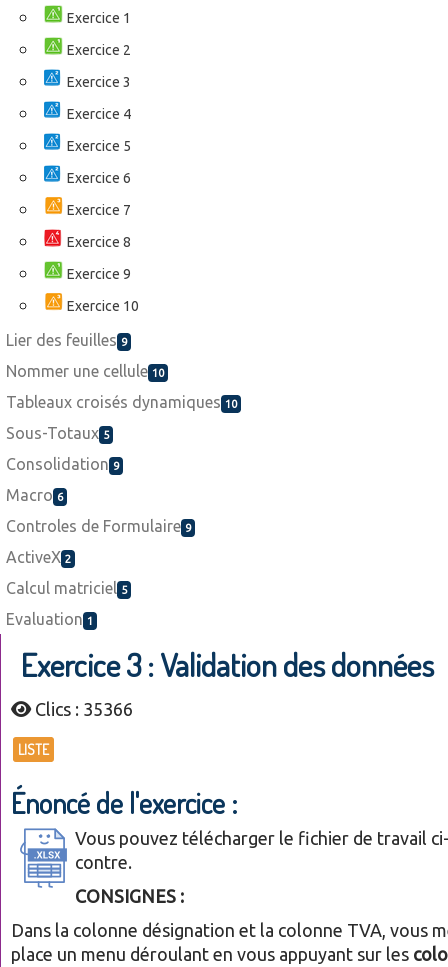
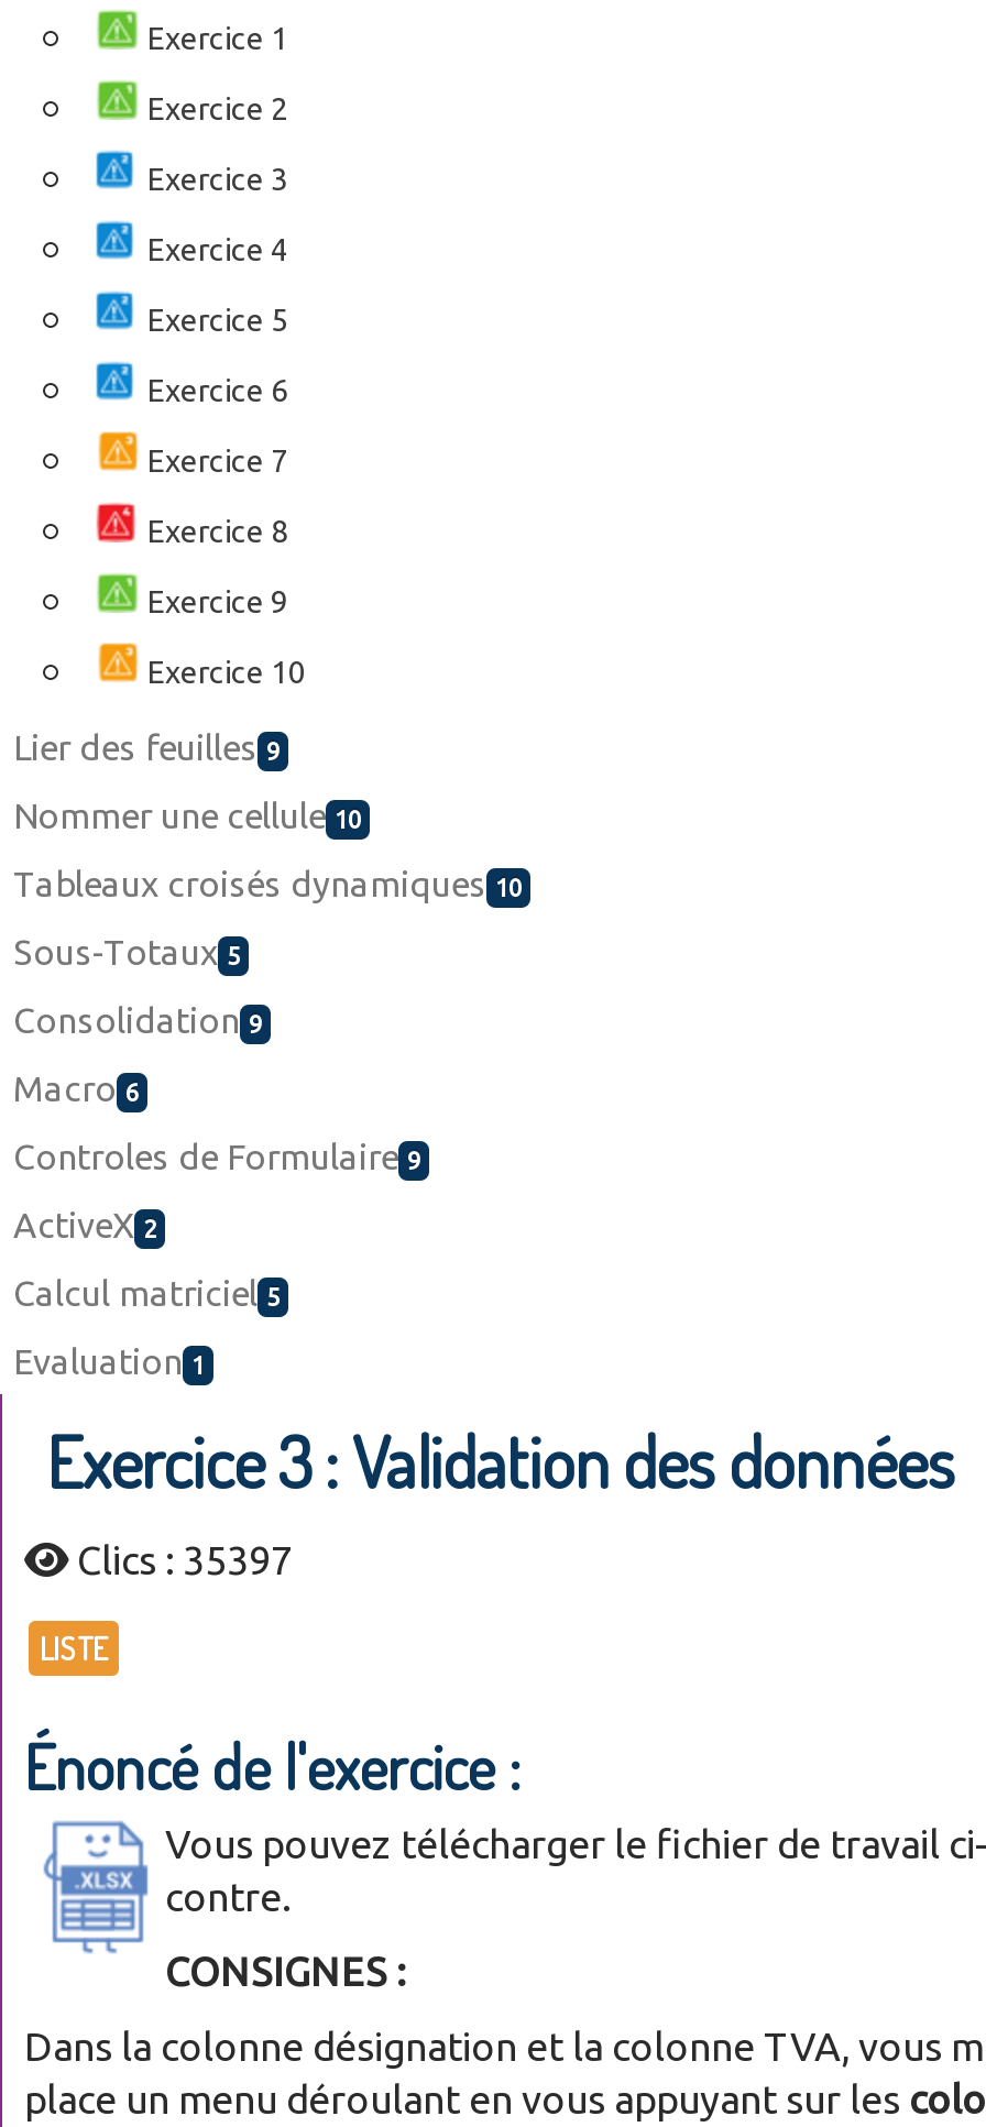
[35,699,133,719] Clics : 35366 -> [77,1537,293,1581] Clics : 35397

